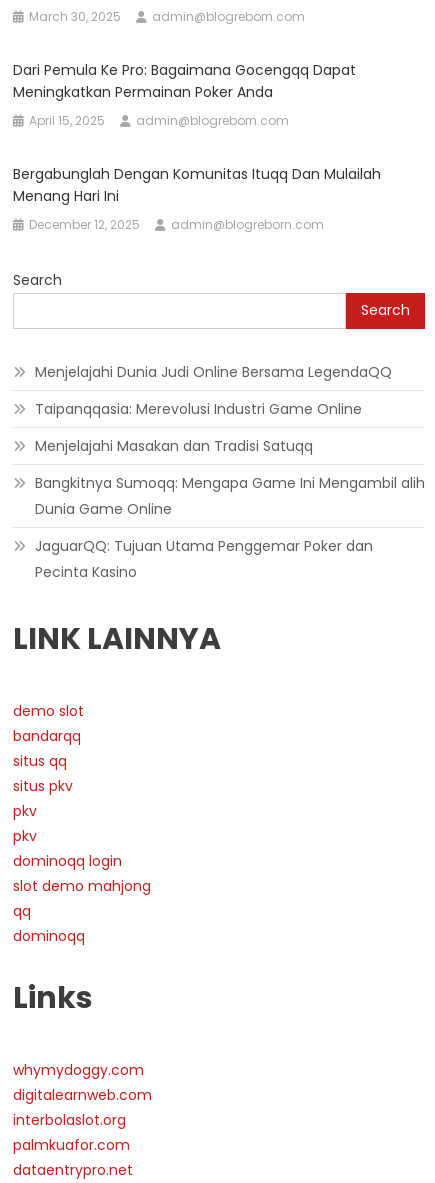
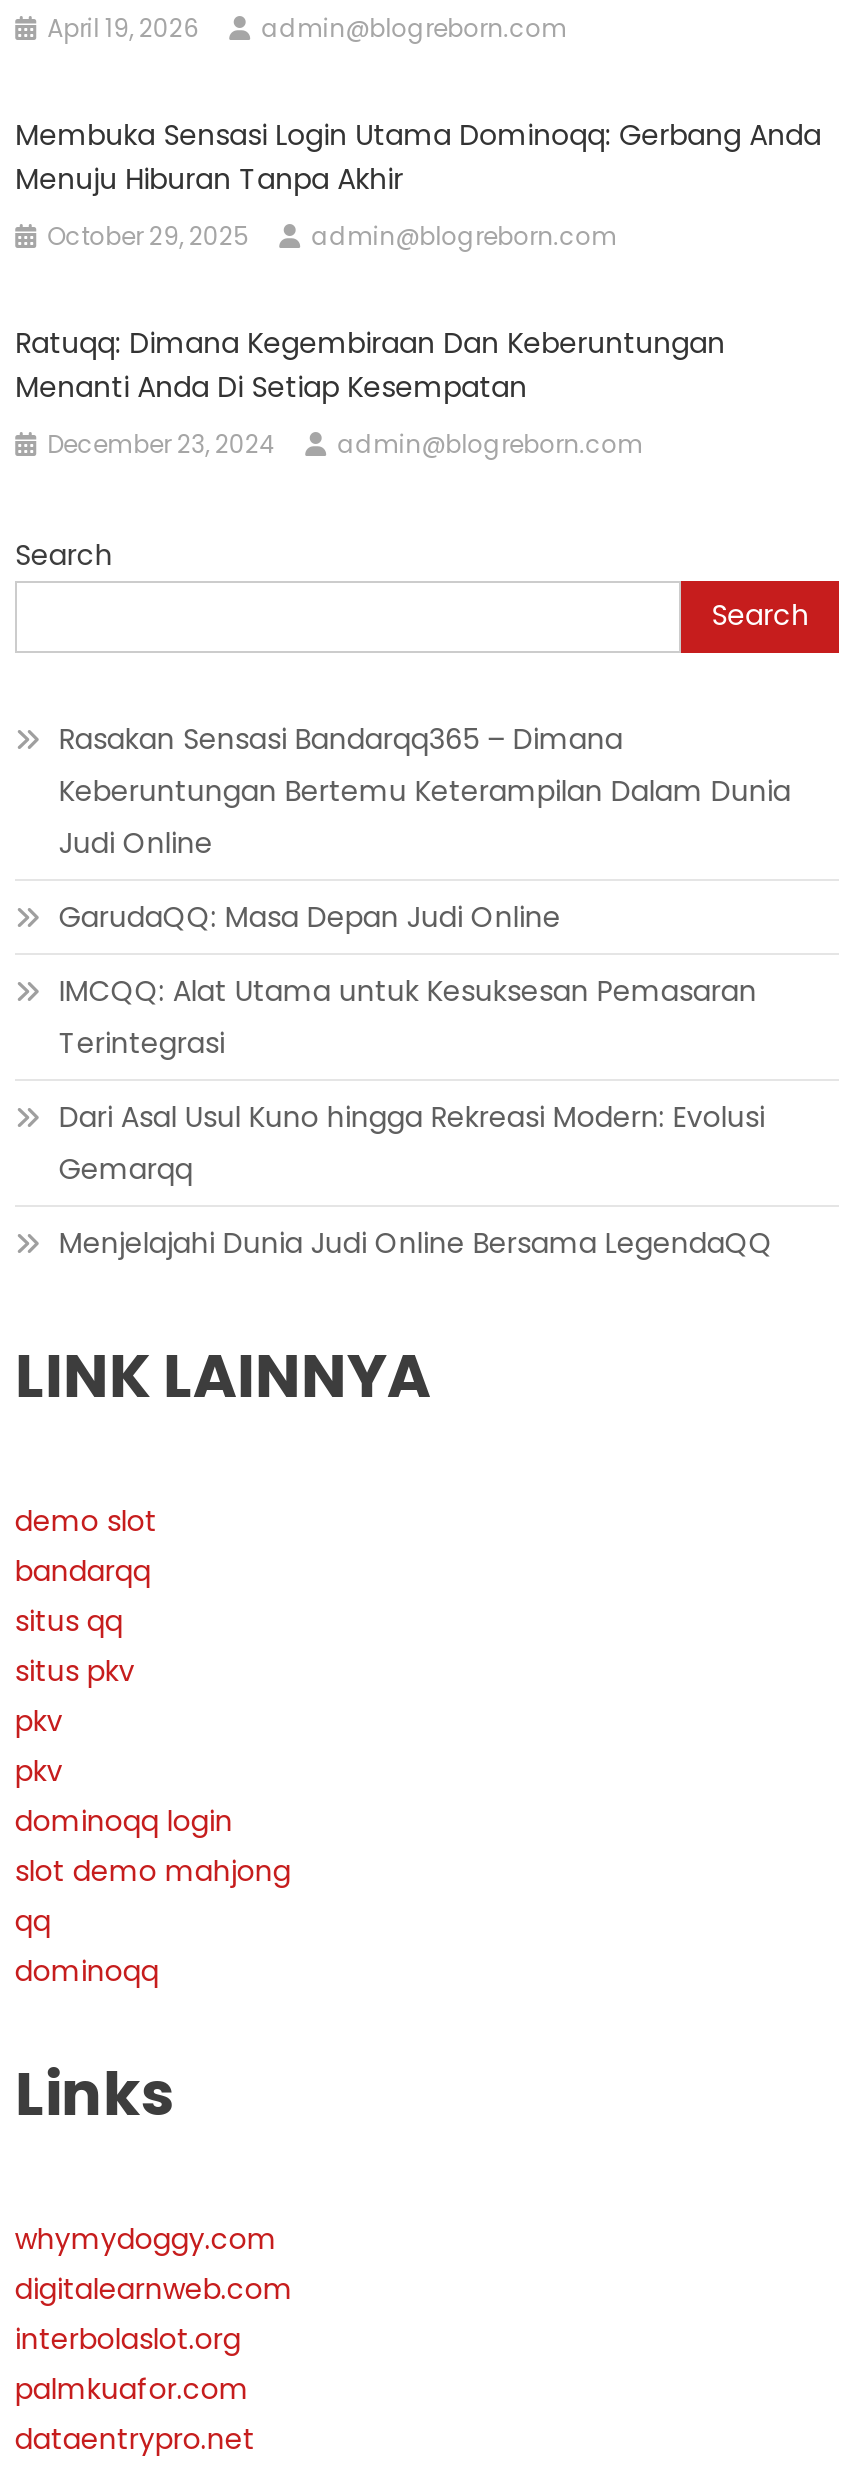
[29,8,305,25] March 30, 2025 admin@blogreborn.com -> [47,11,567,45] April 19, 2026 admin@blogreborn.com
[13,60,356,102] Dari Pemula Ke Pro: Bagaimana Gocengqq Dapat | Meningkatkan Permainan Poker Anda -> [15,115,821,199] Membuka Sensasi Login Utama Dominoqq: Gerbang Anda | Menuju Hiburan Tanpa Akhir
[29,112,289,129] April 15, 2025 admin@blogreborn.com -> [47,219,617,253] October 29, 2025 admin@blogreborn.com
[13,164,381,206] Bergabunglah Dengan Komunitas Ituqq Dan Mulailah | Menang Hari Ini -> [15,323,725,407] Ratuqq: Dimana Kegembiraan Dan Keberuntungan | Menanti Anda Di Setiap Kesempatan
[29,216,324,233] December 12, 2025 admin@blogreborn.com -> [47,427,643,461] December 23, 2024 admin@blogreborn.com
none -> [59,719,791,1189] Rasakan Sensasi Bandarqq365 – Dimana | Keberuntungan Bertemu Keterampilan Dalam Dunia | Judi Online | GarudaQQ: Masa Depan Judi Online | IMCQQ: Alat Utama untuk Kesuksesan Pemasaran | Terintegrasi | Dari Asal Usul Kuno hingga Rekreasi Modern: Evolusi | Gemarqq
moved [35,362,392,382] -> [59,1223,773,1263]: Menjelajahi Dunia Judi Online Bersama LegendaQQ
[35,399,425,582] Taipanqqasia: Merevolusi Industri Game Online | Menjelajahi Masakan dan Tradisi Satuqq | Bangkitnya Sumoqq: Mengapa Game Ini Mengambil alih | Dunia Game Online | JaguarQQ: Tujuan Utama Penggemar Poker dan | Pecinta Kasino -> none

